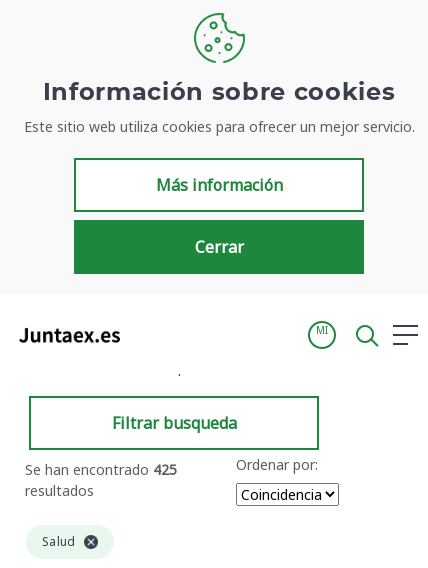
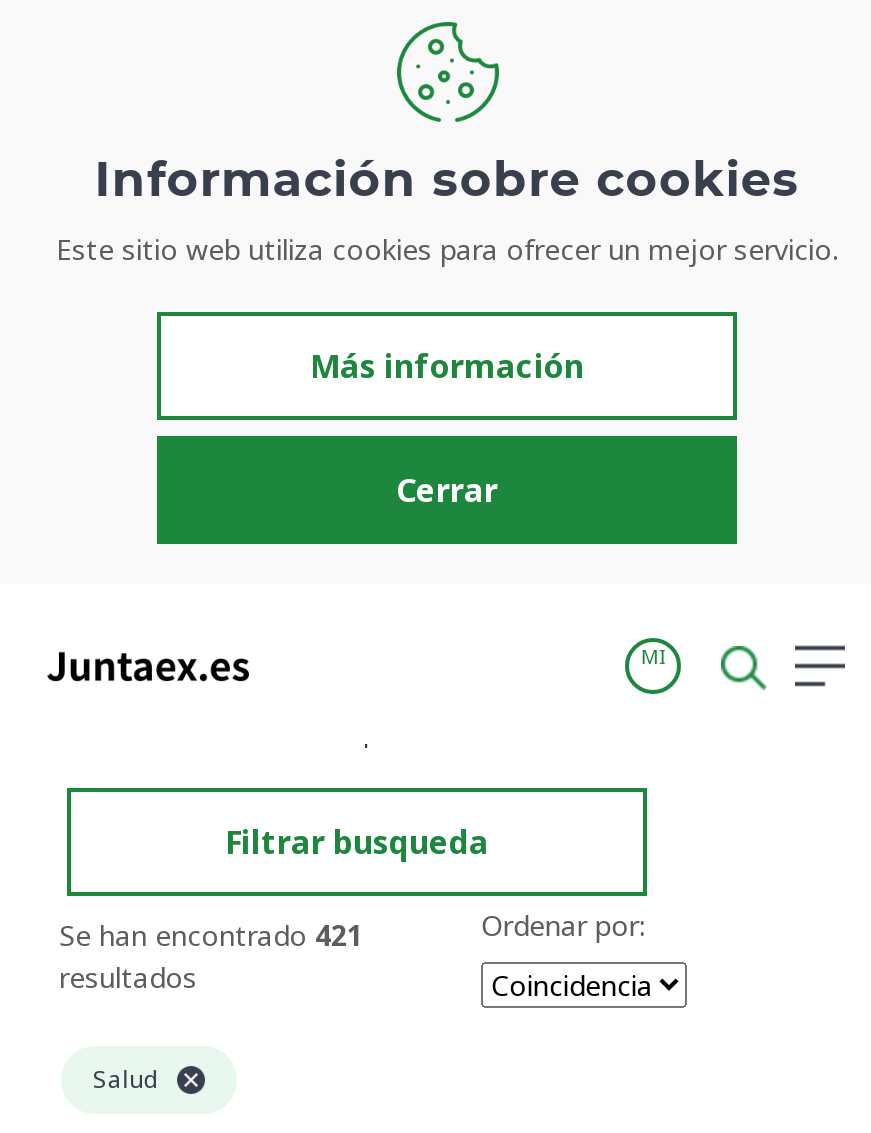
[25,460,177,479] Se han encontrado 425 -> [59,916,363,954] Se han encontrado 421

